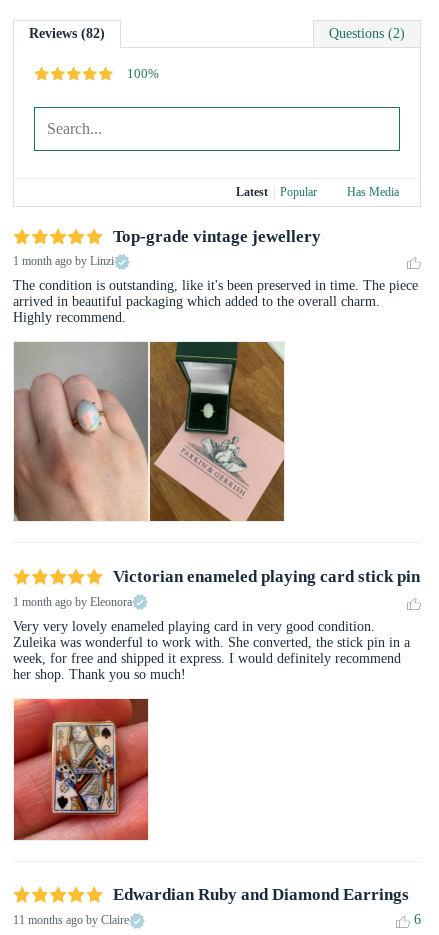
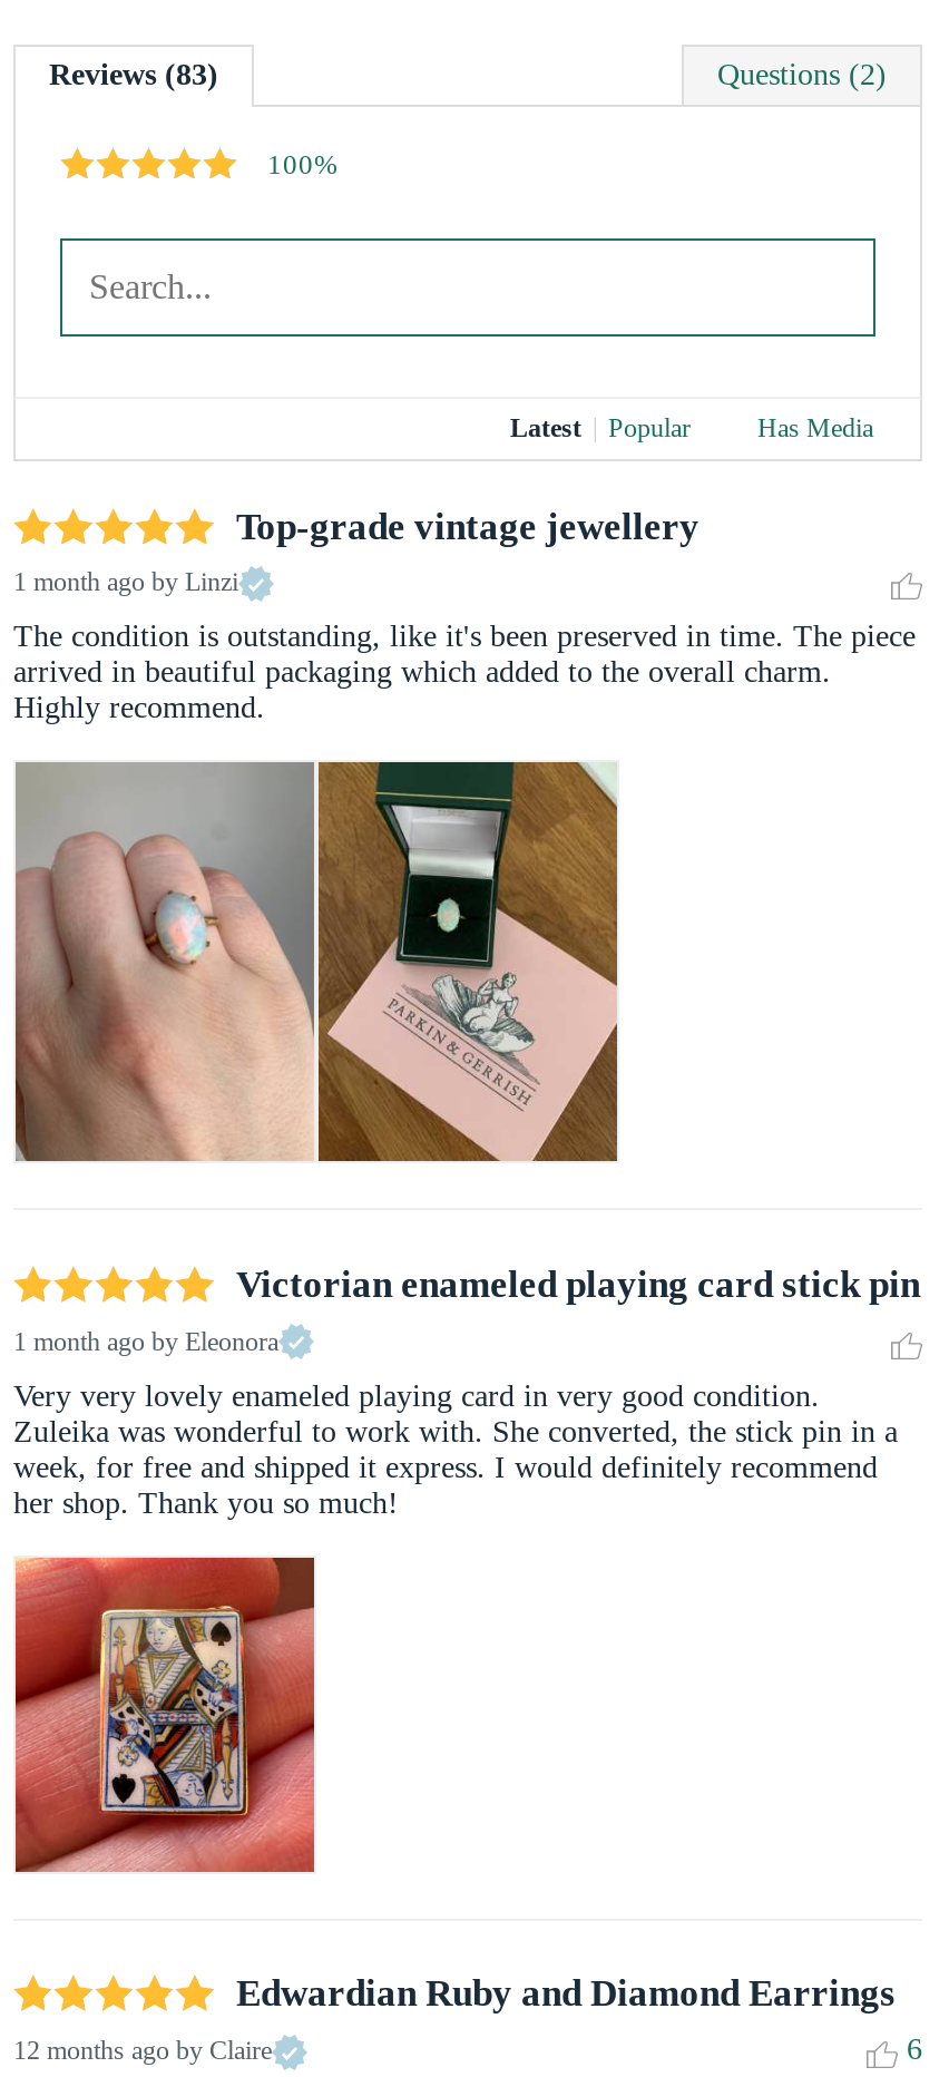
[29,25,105,40] Reviews (82) -> [49,57,218,90] Reviews (83)
[13,913,129,927] 11 months ago by Claire -> [13,2035,272,2066] 12 months ago by Claire

